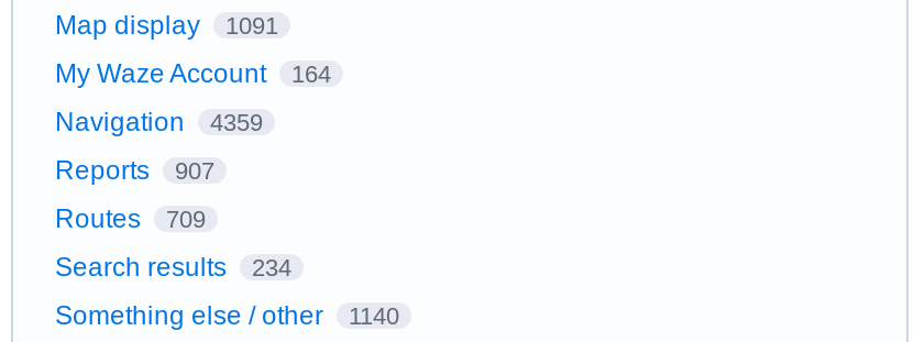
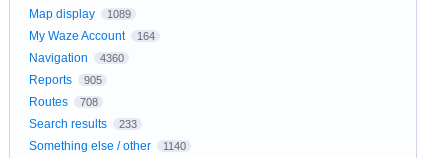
[55,9,278,40] Map display 1091 -> [29,7,130,21] Map display 1089
[55,106,263,137] Navigation 4359 -> [29,51,123,65] Navigation 4360
[55,154,214,185] Reports 907 -> [29,73,101,87] Reports 905
[55,203,206,234] Routes 709 -> [29,95,97,109] Routes 708
[55,251,291,282] Search results 234 -> [29,117,136,131] Search results 233

